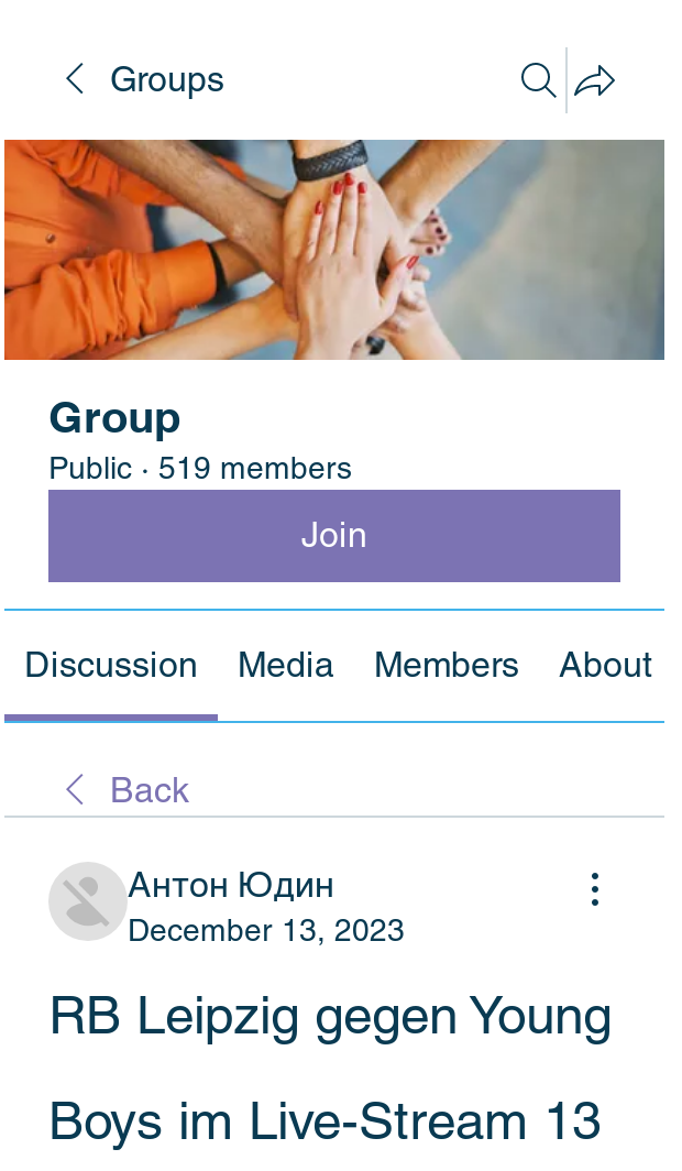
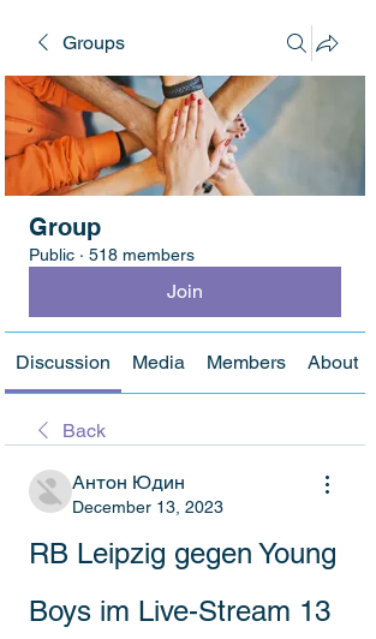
[48,449,352,485] Public · 519 members -> [29,245,195,264] Public · 518 members

